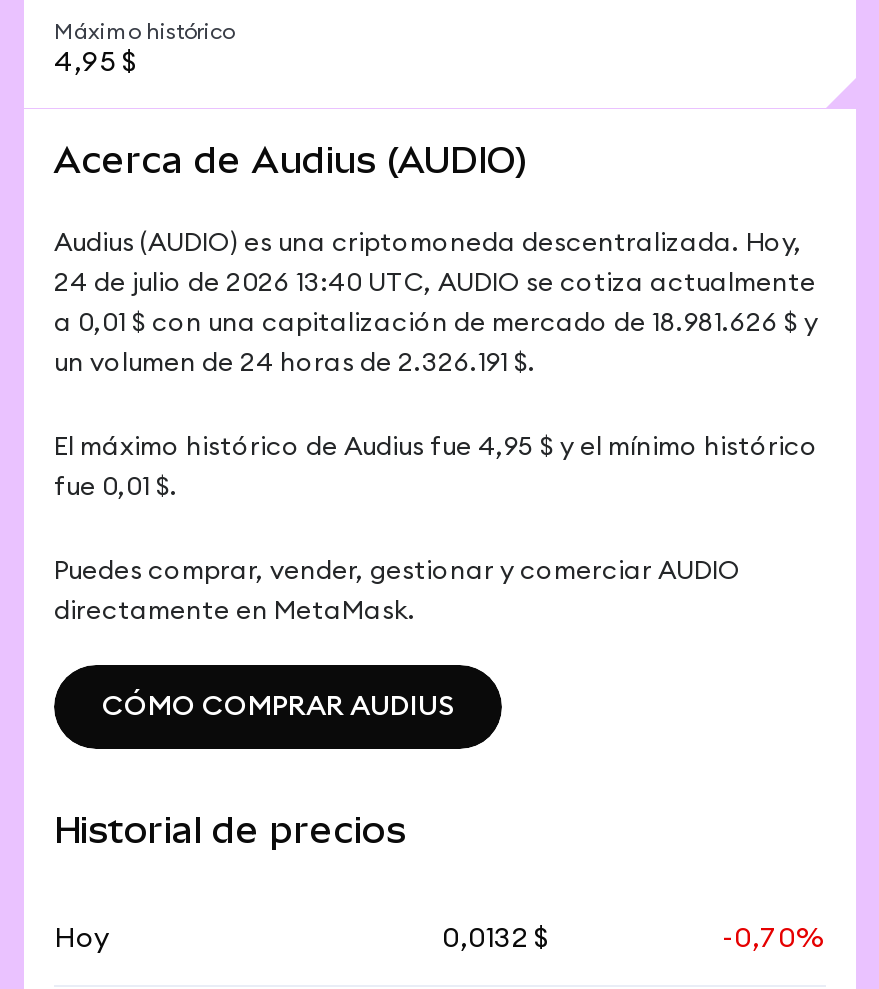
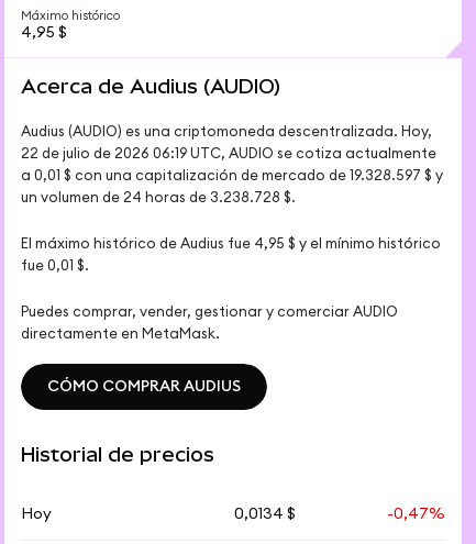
[54,270,816,296] 24 de julio de 2026 13:40 UTC, AUDIO se cotiza actualmente -> [21,147,436,161] 22 de julio de 2026 06:19 UTC, AUDIO se cotiza actualmente
[54,310,818,336] a 0,01 $ con una capitalización de mercado de 18.981.626 $ y -> [21,169,443,183] a 0,01 $ con una capitalización de mercado de 19.328.597 $ y
[54,350,536,376] un volumen de 24 horas de 2.326.191 $. -> [21,191,296,205] un volumen de 24 horas de 3.238.728 $.
[442,924,550,952] 0,0132 $ -> [234,506,296,521] 0,0134 $
[722,924,826,952] -0,70% -> [387,506,445,521] -0,47%

